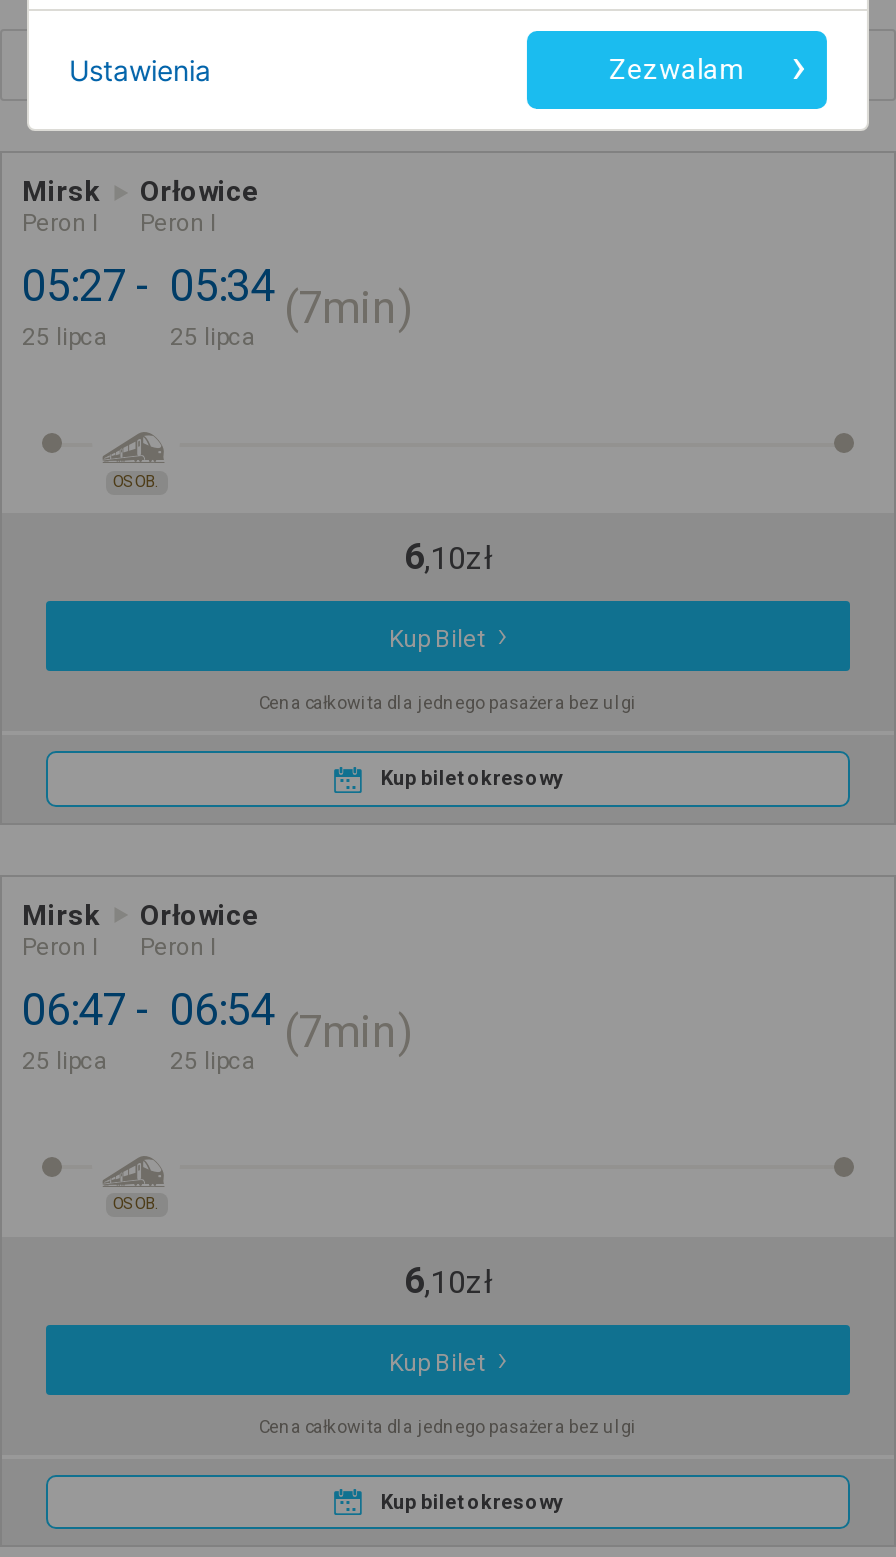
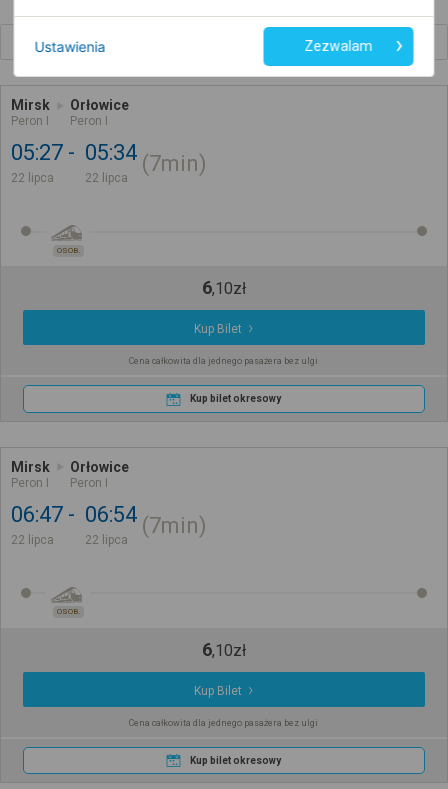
[22,324,108,352] 25 lipca -> [11,171,54,185] 22 lipca
[170,324,256,352] 25 lipca -> [85,171,128,185] 22 lipca
[22,1046,108,1074] 25 lipca -> [11,533,54,547] 22 lipca
[170,1046,256,1074] 25 lipca -> [85,533,128,547] 22 lipca

